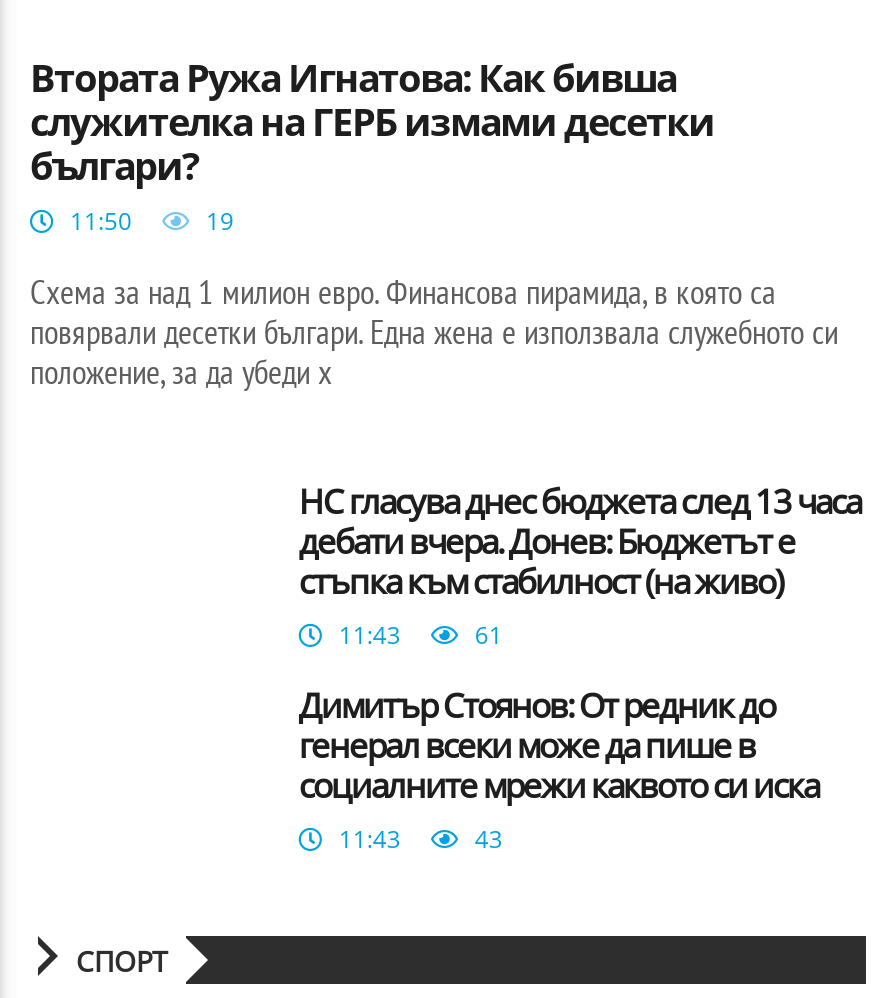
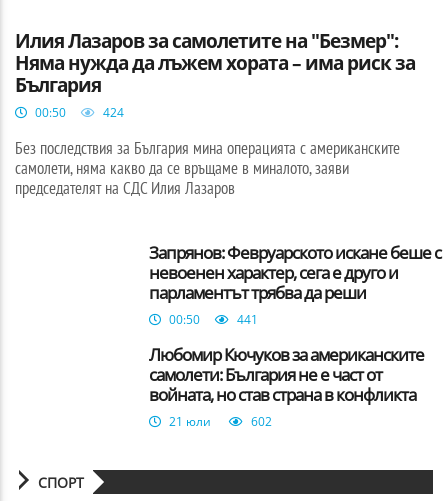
[30,52,714,238] Втората Ружа Игнатова: Как бивша | служителка на ГЕРБ измами десетки | българи? | 11:50 | 19 -> [15,28,415,121] Илия Лазаров за самолетите на "Безмер": | Няма нужда да лъжем хората – има риск за | България | 00:50 | 424
[30,270,838,394] Схема за над 1 милион евро. Финансова пирамида, в която са | повярвали десетки българи. Една жена е използвала служебното си | положение, за да убеди х -> [15,137,400,199] Без последствия за България мина операцията с американските | самолети, няма какво да се връщаме в миналото, заяви | председателят на СДС Илия Лазаров
[299,478,861,652] НС гласува днес бюджета след 13 часа | дебати вчера. Донев: Бюджетът е | стъпка към стабилност (на живо) | 11:43 | 61 -> [149,241,441,328] Запрянов: Февруарското искане беше с | невоенен характер, сега е друго и | парламентът трябва да реши | 00:50 | 441
[299,682,819,856] Димитър Стоянов: От редник до | генерал всеки може да пише в | социалните мрежи каквото си иска | 11:43 | 43 -> [149,343,424,430] Любомир Кючуков за американските | самолети: България не е част от | войната, но став страна в конфликта | 21 юли | 602

